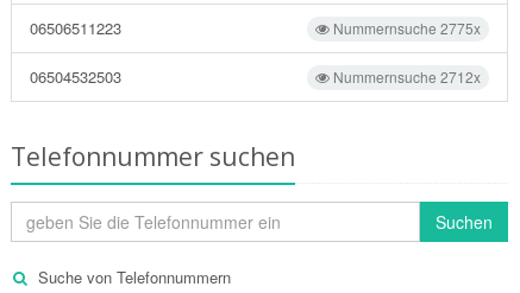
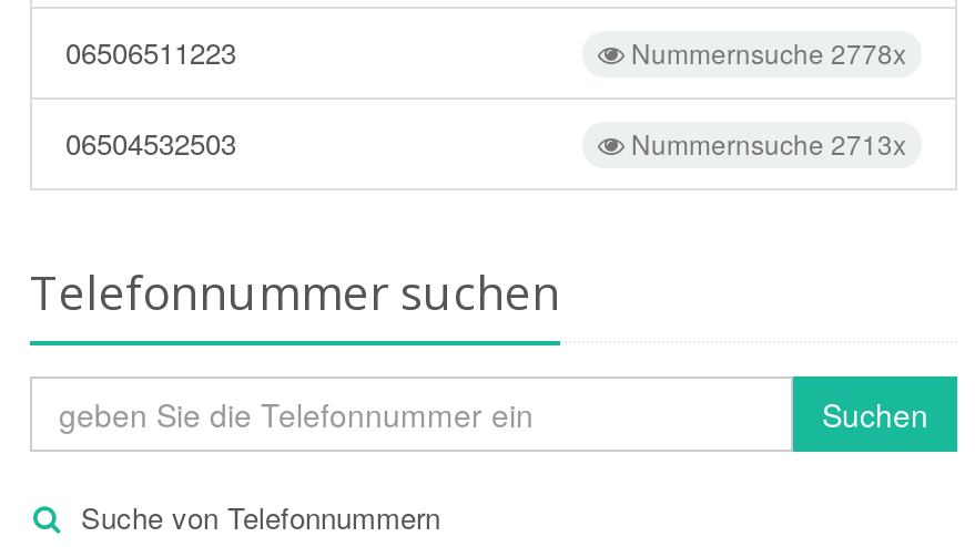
[330,18,481,38] Nummernsuche 2775x -> [624,33,906,71] Nummernsuche 2778x
[330,66,481,87] Nummernsuche 2712x -> [624,124,906,162] Nummernsuche 2713x

